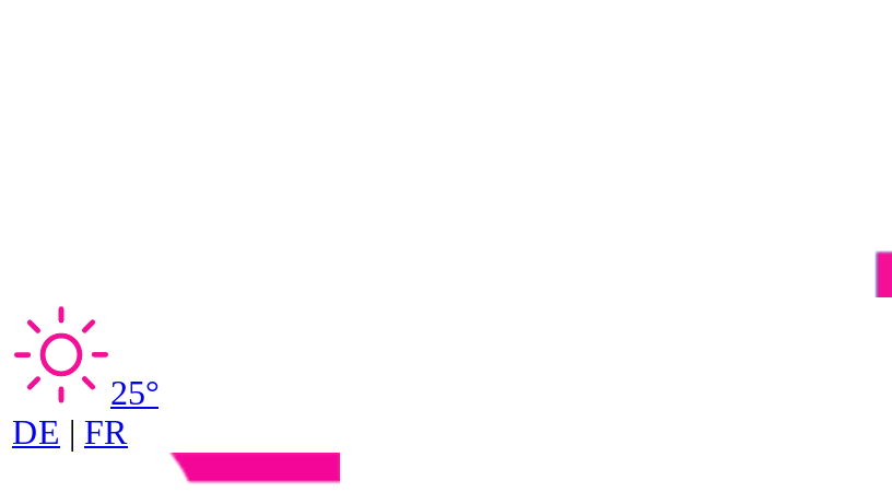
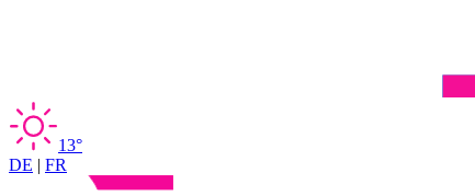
[110,374,159,411] 25° -> [58,136,82,154] 13°

